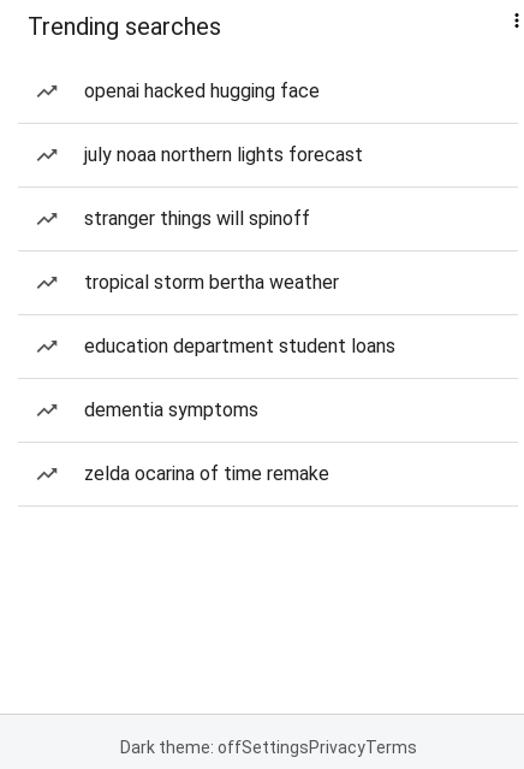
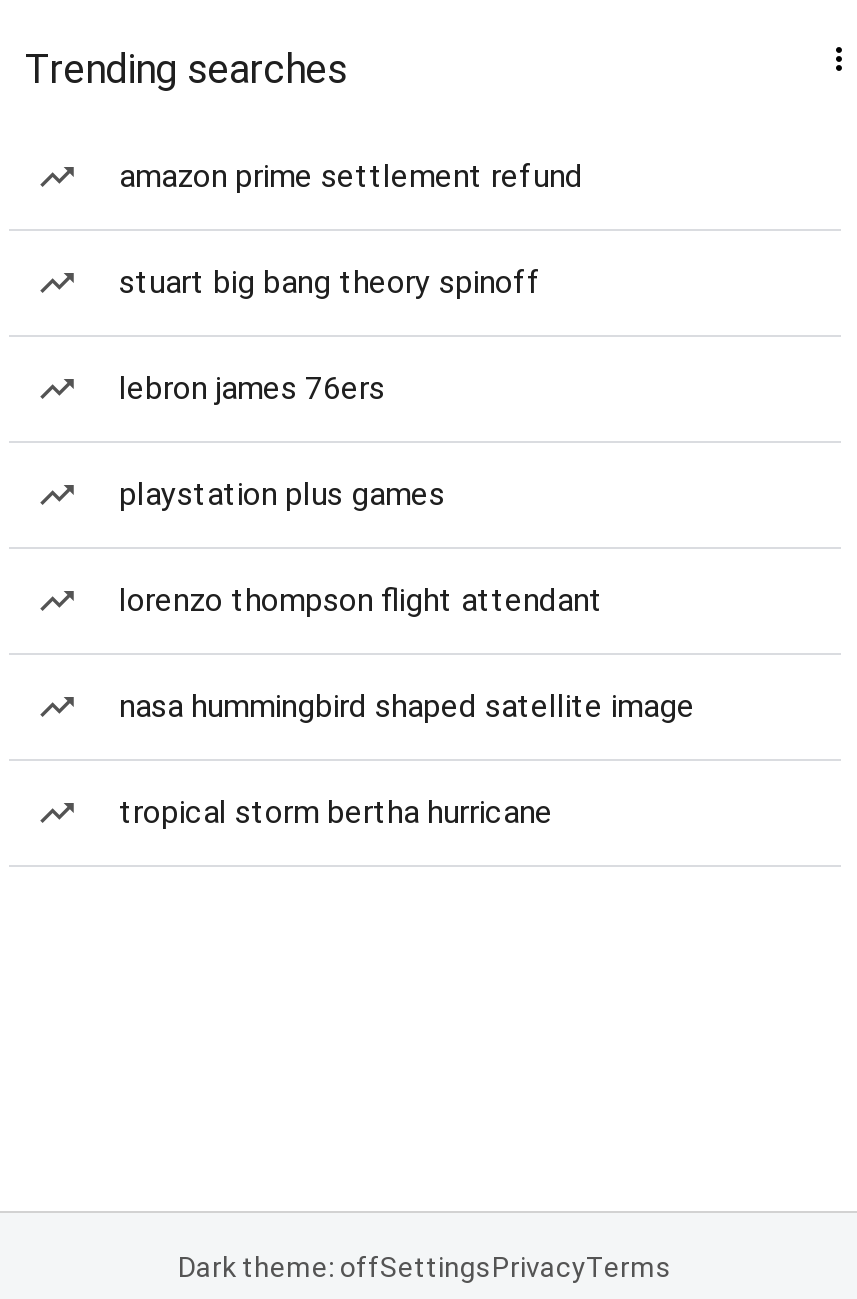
[84,79,320,102] openai hacked hugging face -> [119,157,583,195] amazon prime settlement refund
[84,143,363,166] july noaa northern lights forecast -> [119,263,541,301] stuart big bang theory spinoff
[84,207,310,230] stranger things will spinoff -> [119,369,385,407] lebron james 76ers
[84,271,339,294] tropical storm bertha weather -> [119,475,445,513] playstation plus games
[84,335,395,357] education department student loans -> [119,581,603,619] lorenzo thompson flight attendant
[84,398,258,421] dementia symptoms -> [119,687,695,725] nasa hummingbird shaped satellite image
[84,462,329,485] zelda ocarina of time remake -> [119,793,553,831] tropical storm bertha hurricane

